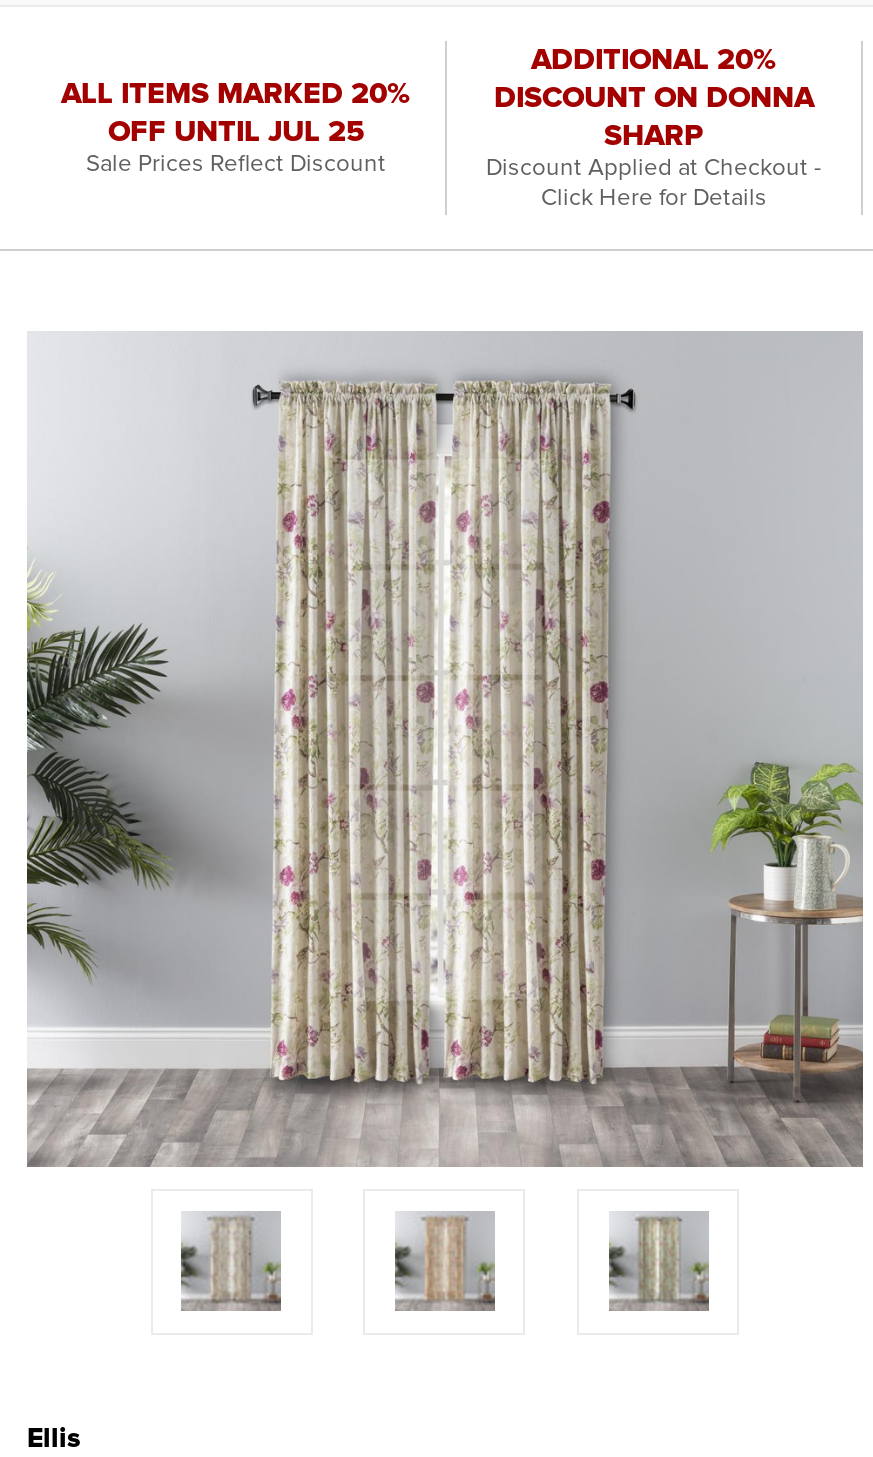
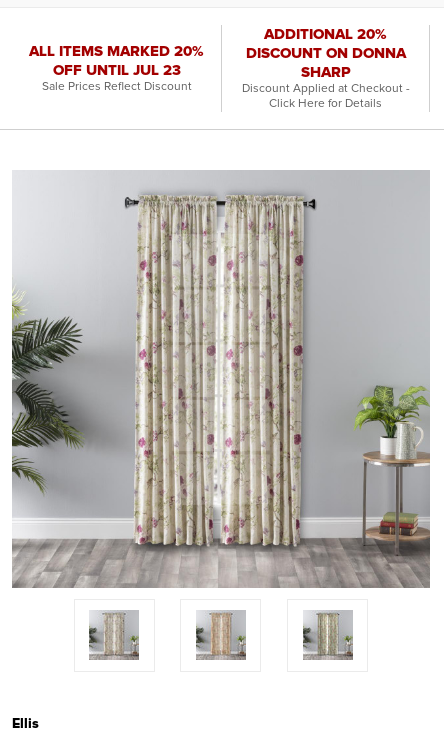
[108,117,364,147] OFF UNTIL JUL 25 -> [52,63,180,78] OFF UNTIL JUL 23

